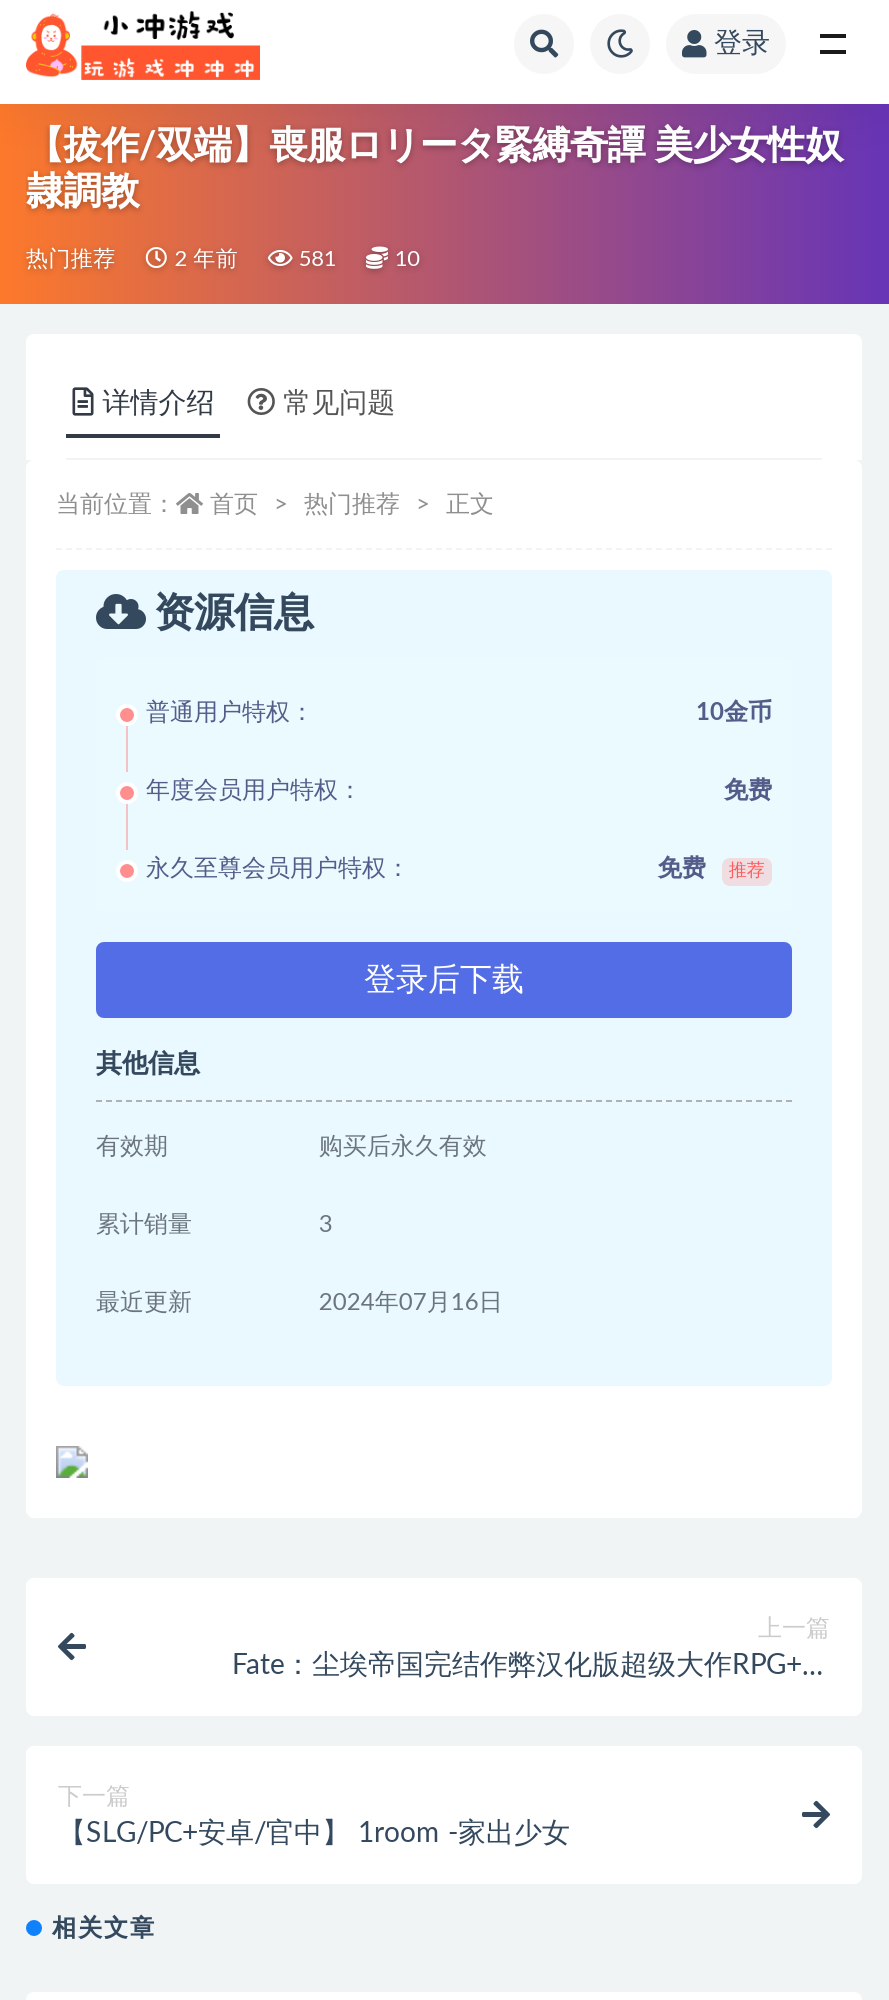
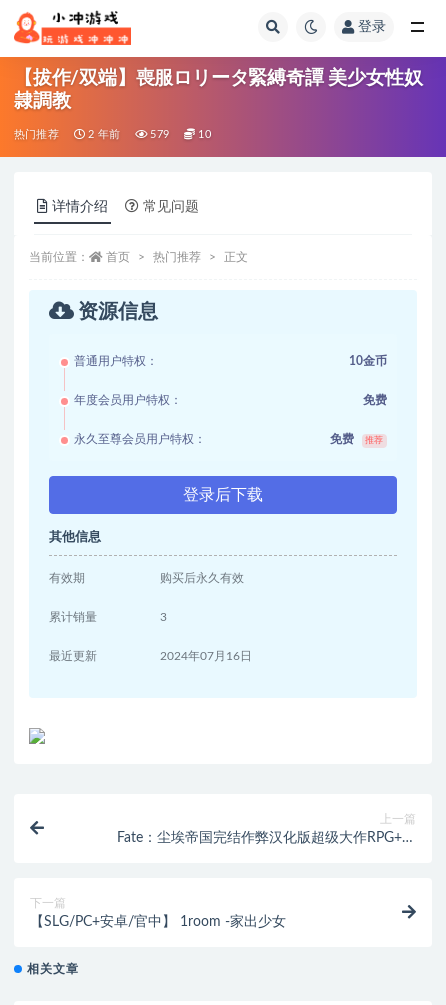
[292,248,336,270] 581 -> [147,129,169,140] 579

